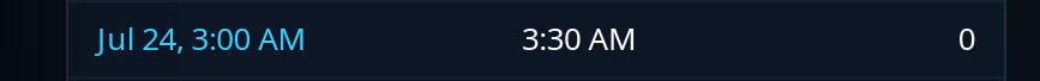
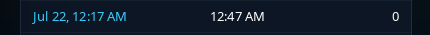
[97,17,307,60] Jul 24, 3:00 AM -> [33,7,128,25] Jul 22, 12:17 AM
[522,17,637,60] 3:30 AM -> [210,7,265,25] 12:47 AM

